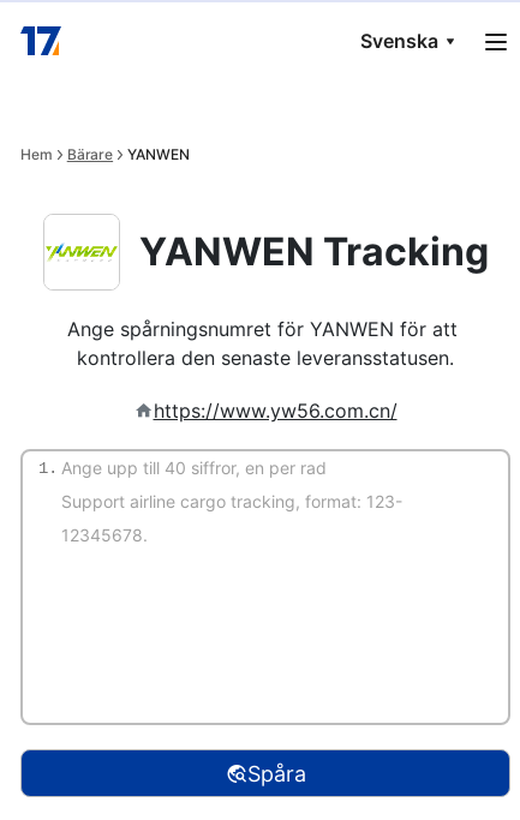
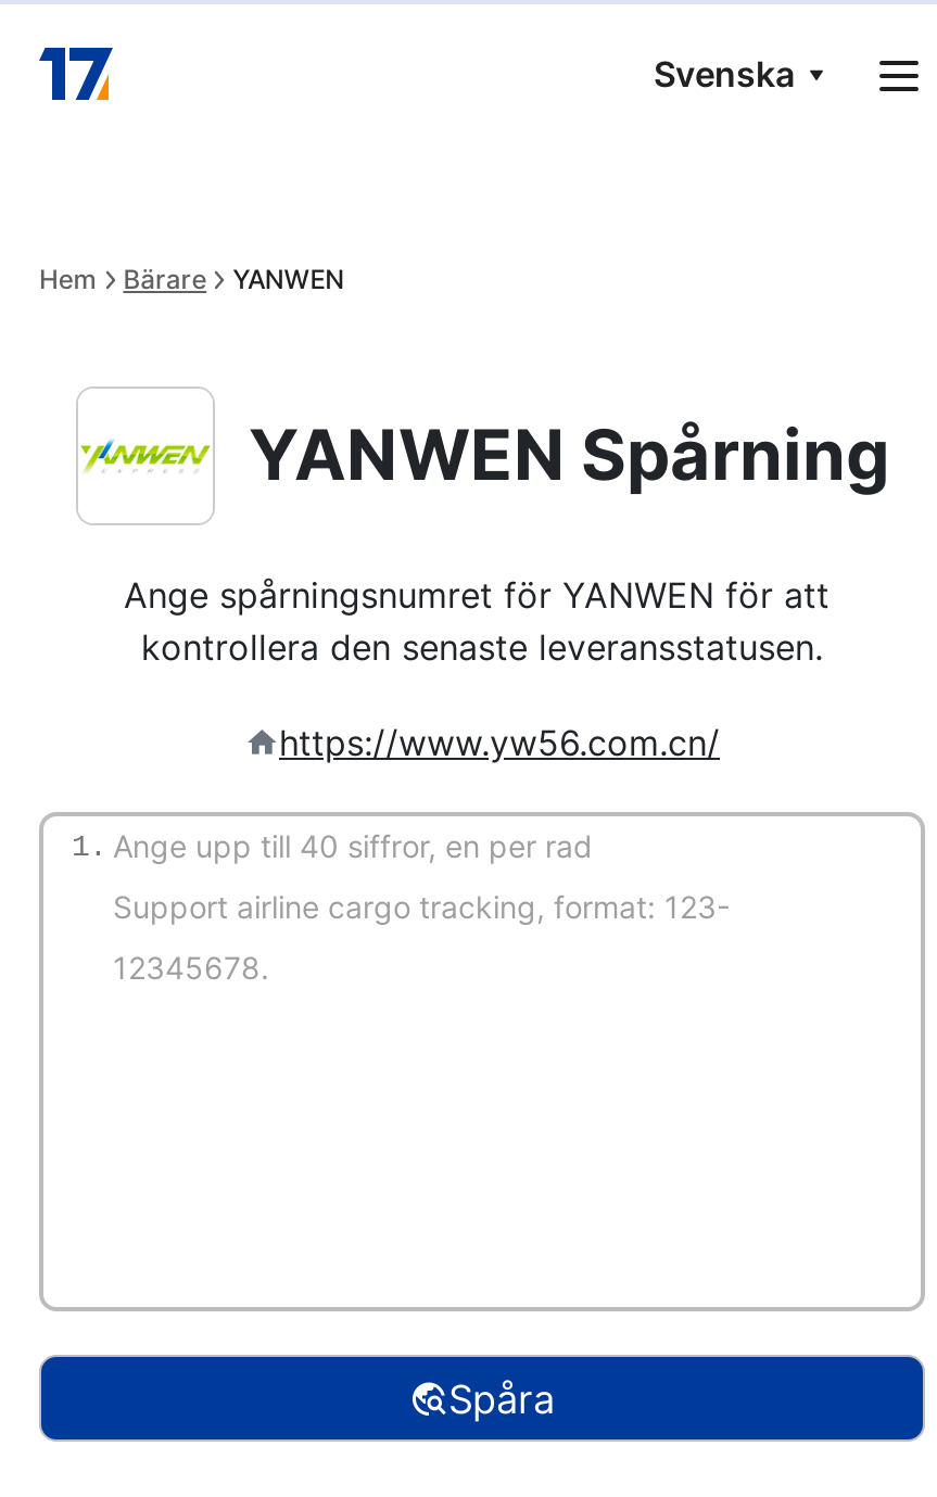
[139,228,488,275] YANWEN Tracking -> [249,413,889,497] YANWEN Spårning

